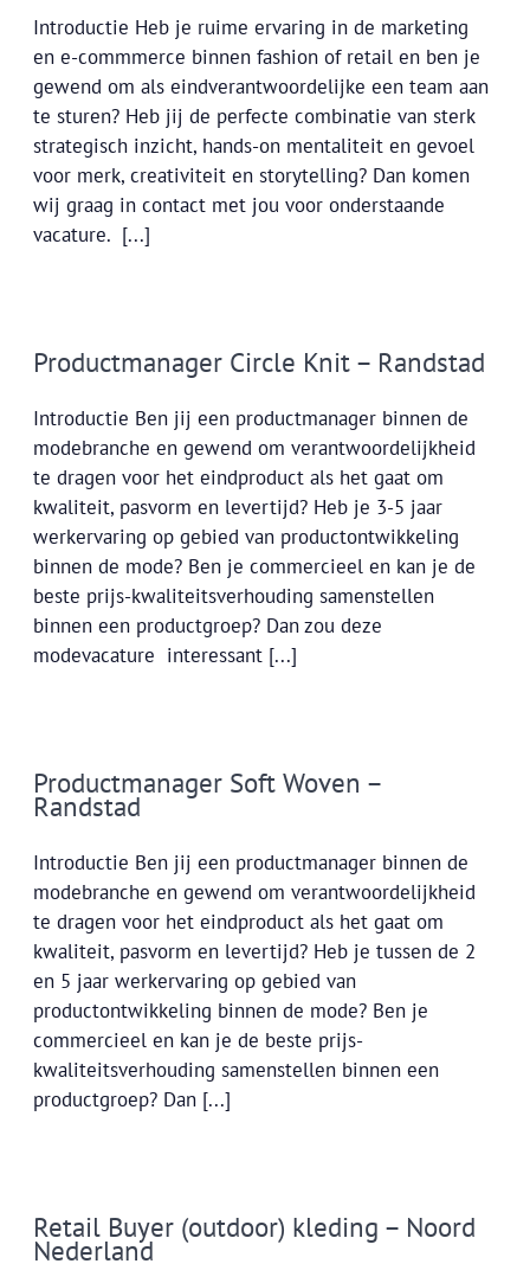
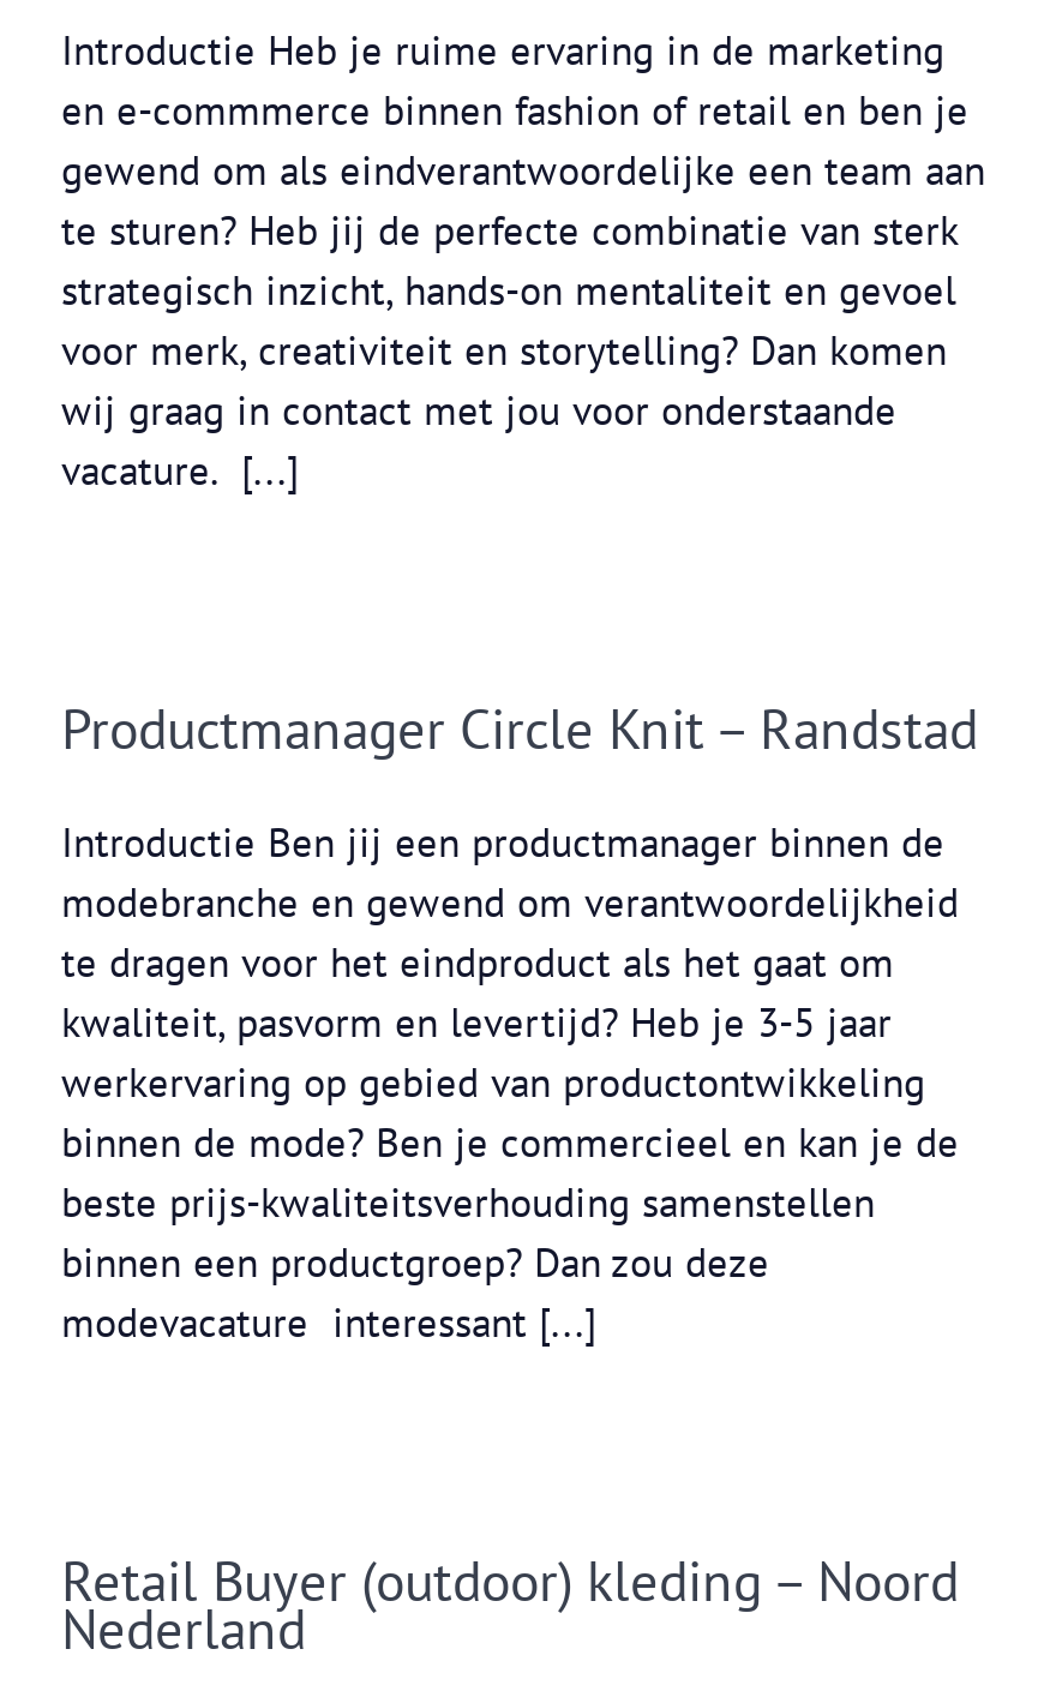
[33,765,476,1112] Productmanager Soft Woven – | Randstad | Introductie Ben jij een productmanager binnen de | modebranche en gewend om verantwoordelijkheid | te dragen voor het eindproduct als het gaat om | kwaliteit, pasvorm en levertijd? Heb je tussen de 2 | en 5 jaar werkervaring op gebied van | productontwikkeling binnen de mode? Ben je | commercieel en kan je de beste prijs- | kwaliteitsverhouding samenstellen binnen een | productgroep? Dan [...] -> none

